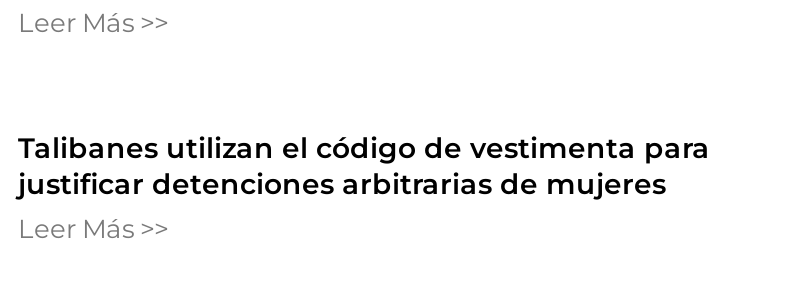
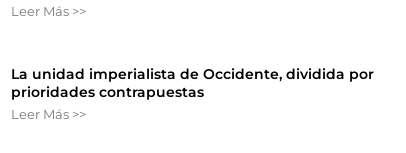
[18,131,710,203] Talibanes utilizan el código de vestimenta para | justificar detenciones arbitrarias de mujeres -> [11,65,374,101] La unidad imperialista de Occidente, dividida por | prioridades contrapuestas

